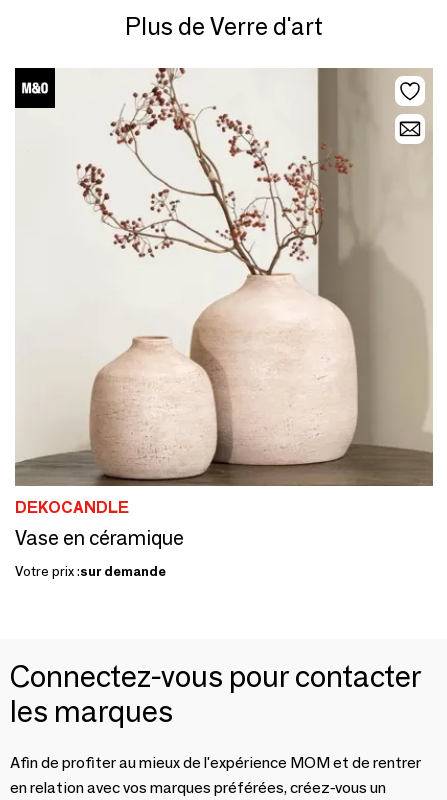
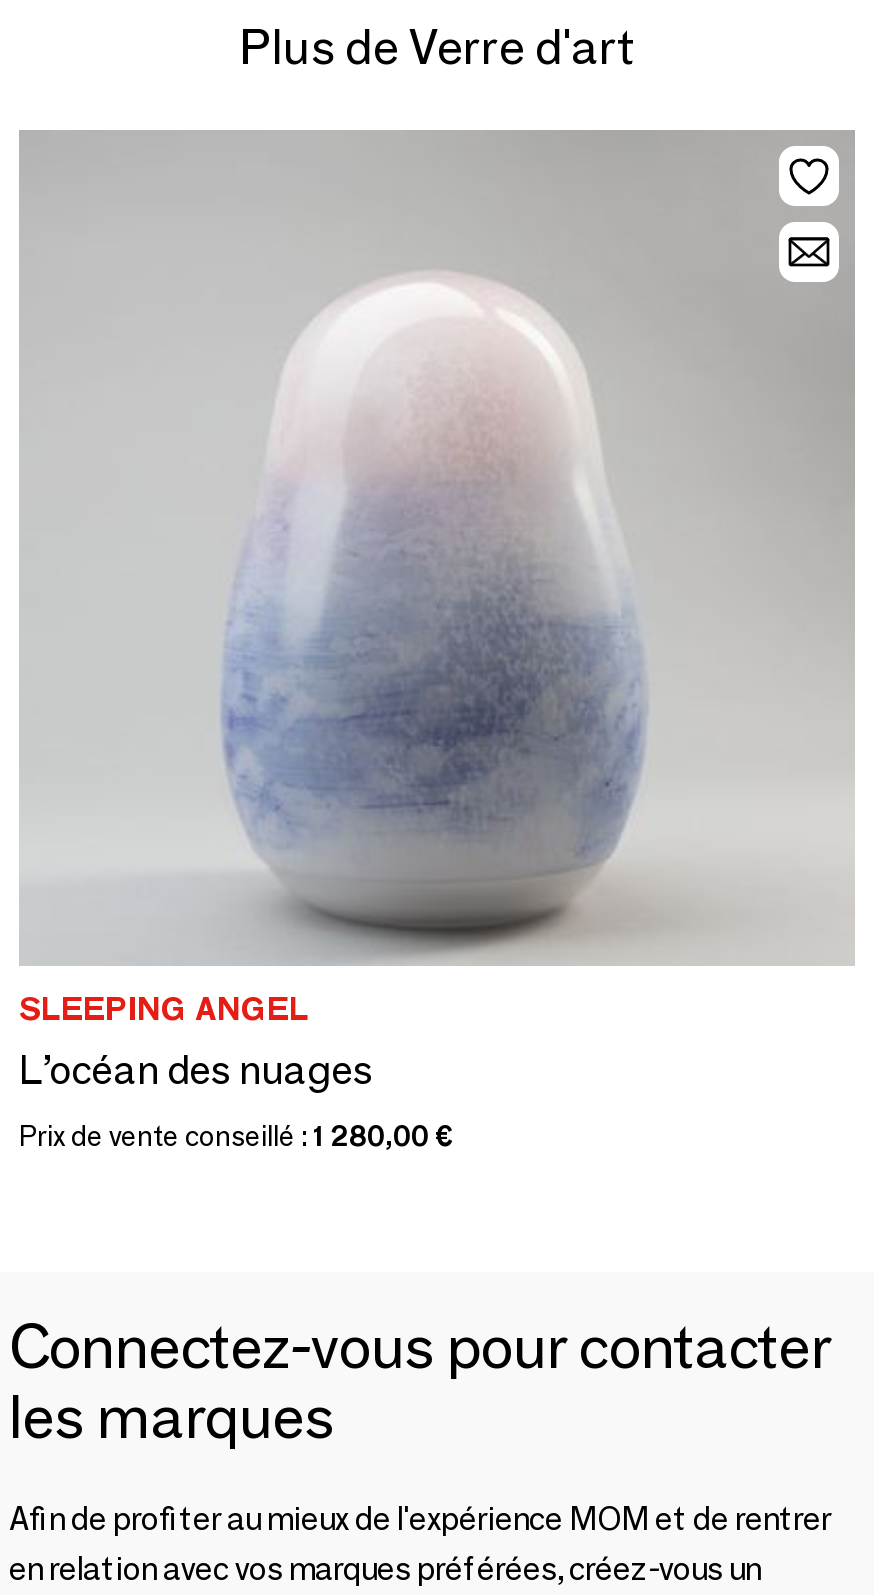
[14,68,433,550] [image] | DEKOCANDLE | Vase en céramique -> [19,129,853,1095] [image] | SLEEPING ANGEL | L’océan des nuages
[15,562,166,580] Votre prix : sur demande -> [19,1119,455,1155] Prix de vente conseillé : 1 280,00 €

